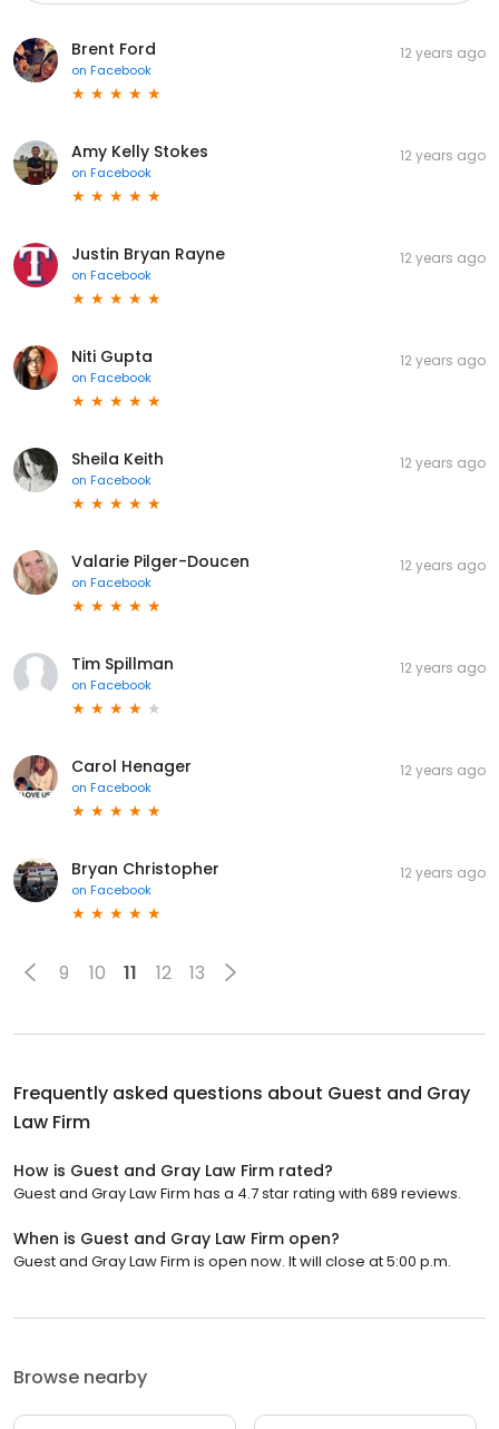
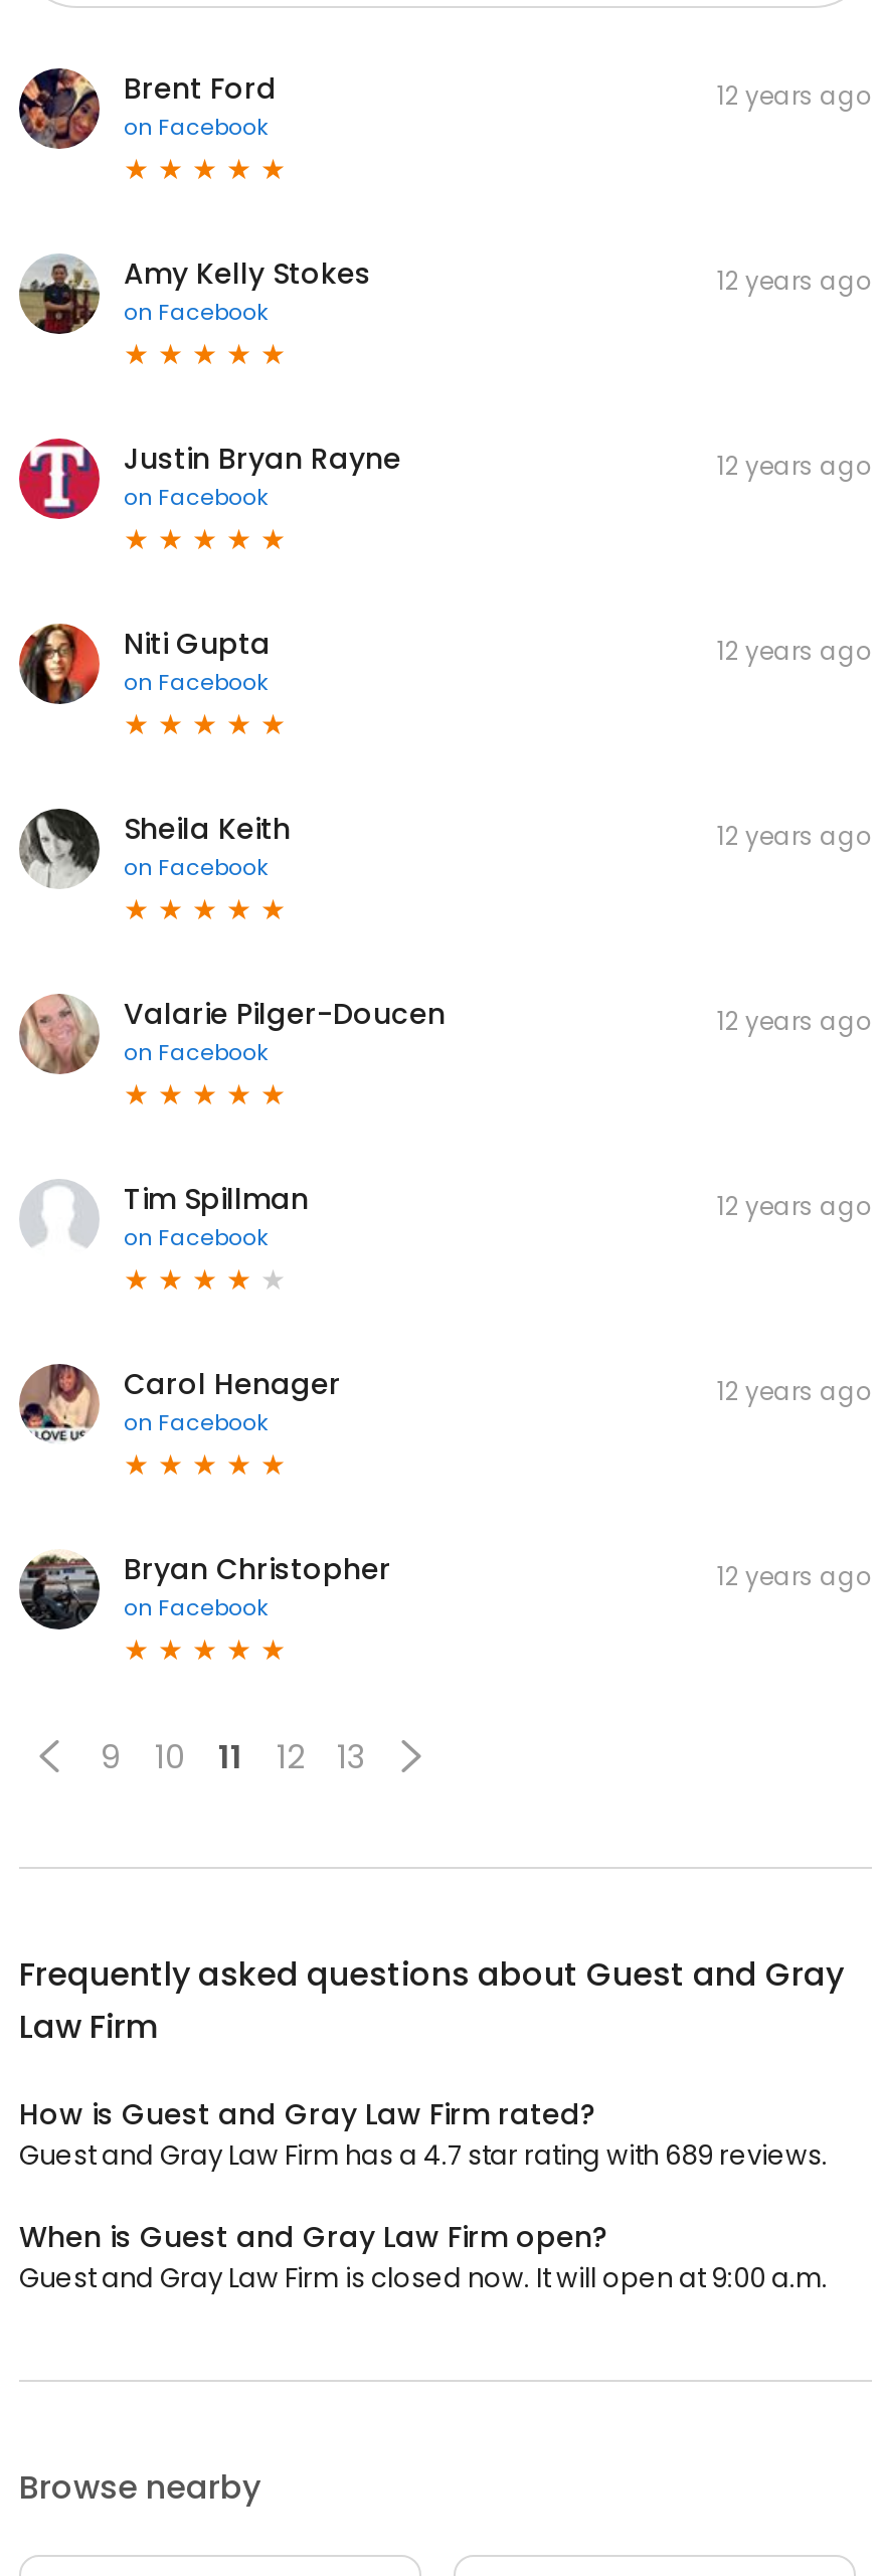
[13,1251,451,1272] Guest and Gray Law Firm is open now. It will close at 5:00 p.m. -> [19,2259,828,2298] Guest and Gray Law Firm is closed now. It will open at 9:00 a.m.

